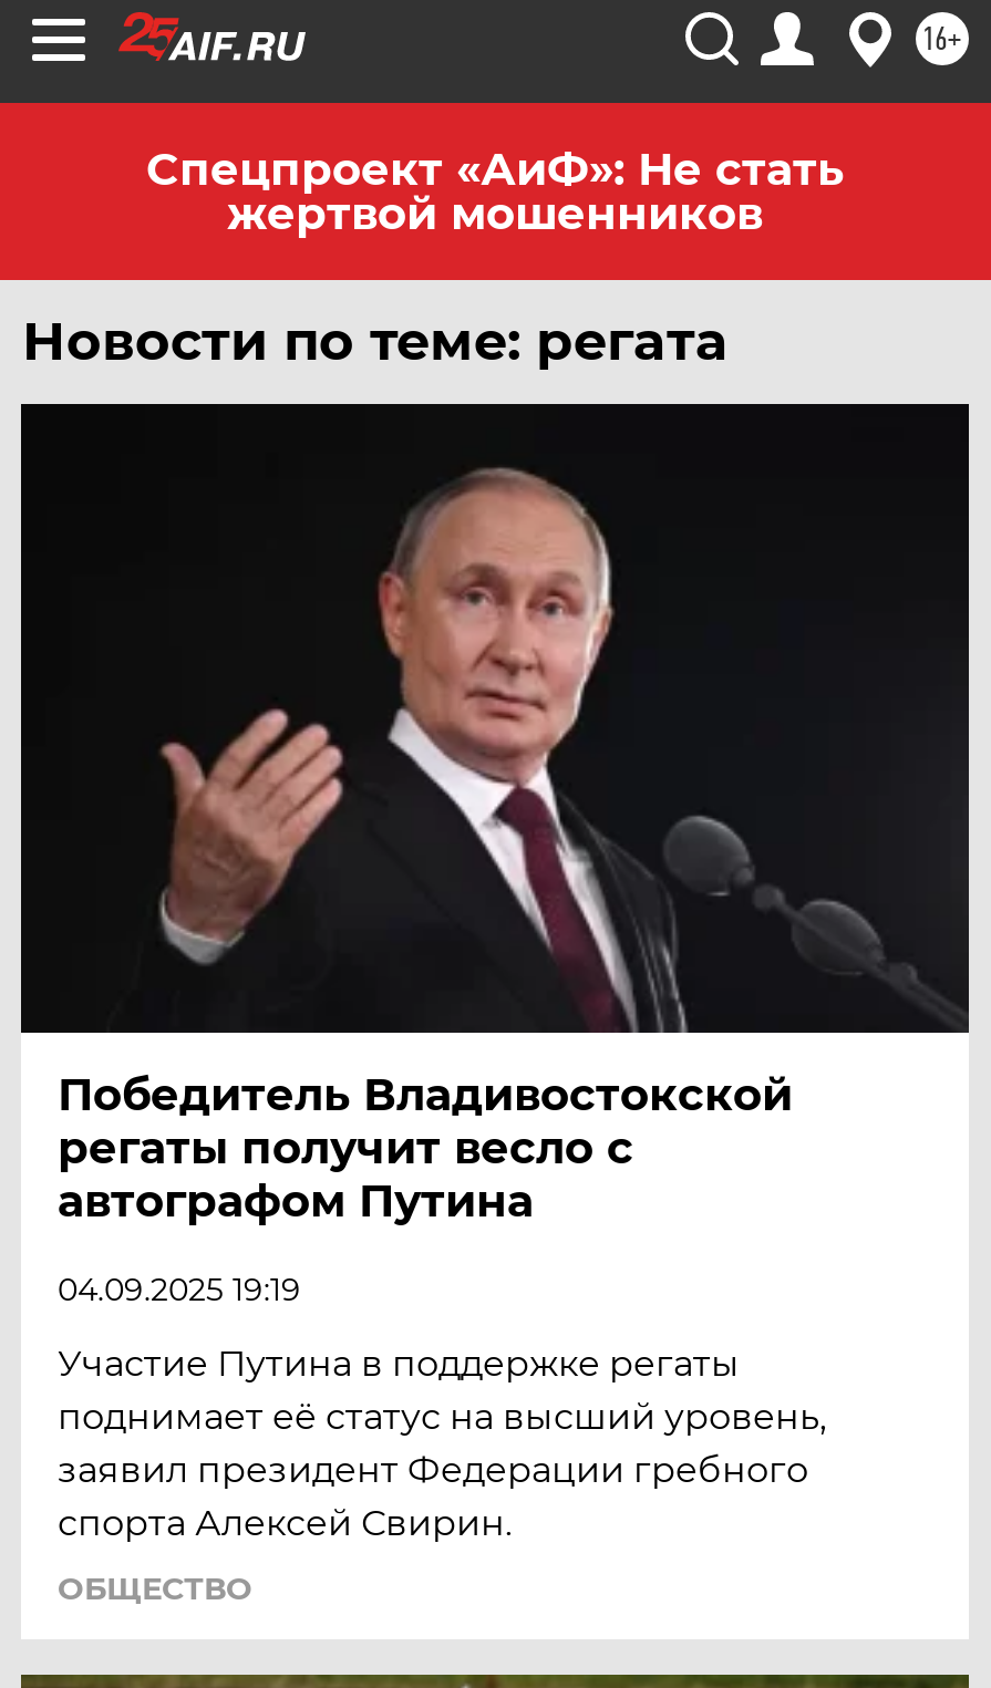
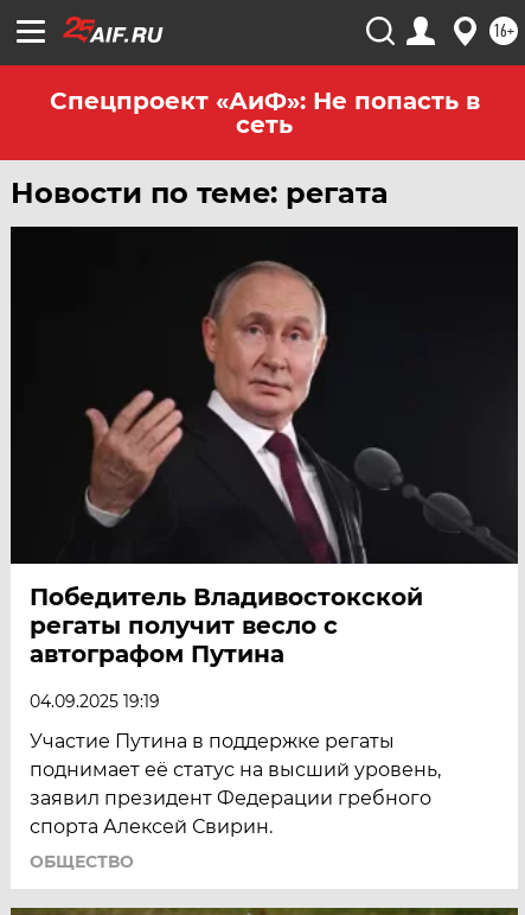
[146,143,844,240] Спецпроект «АиФ»: Не стать | жертвой мошенников -> [49,87,479,139] Спецпроект «АиФ»: Не попасть в | сеть

